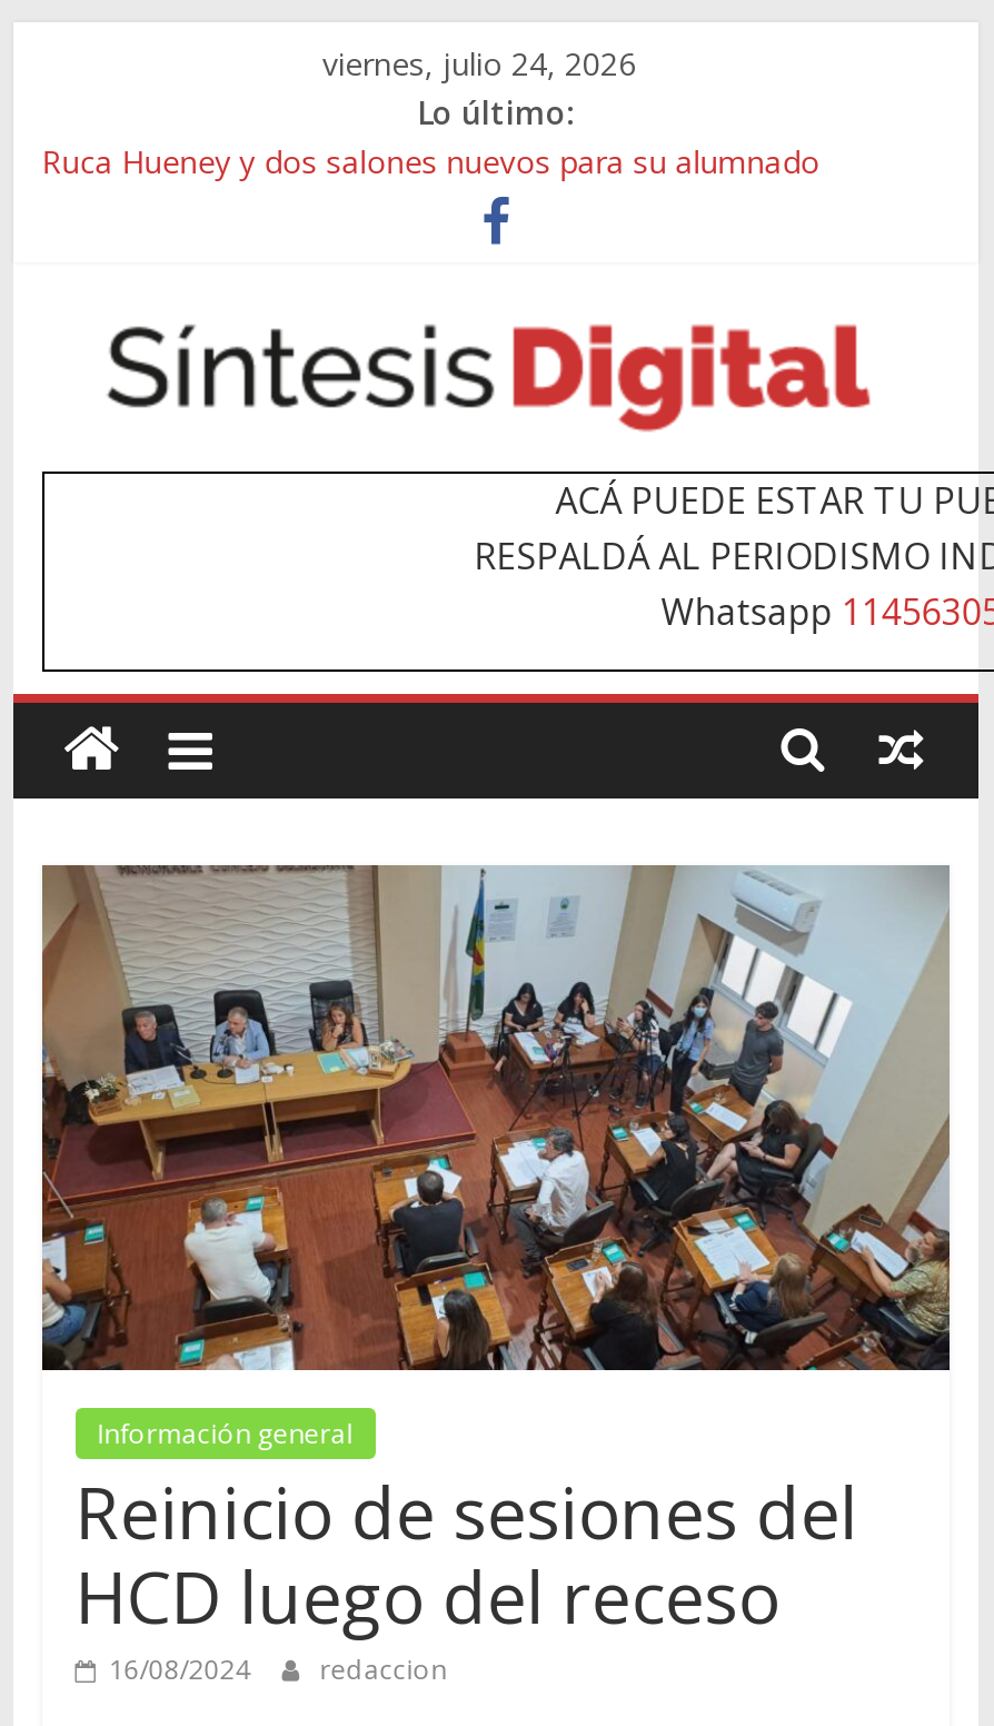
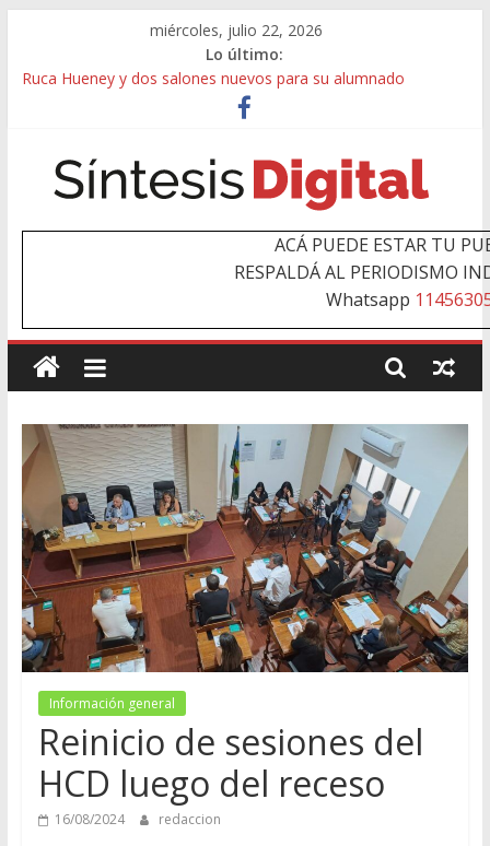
[322,42,636,85] viernes, julio 24, 2026 -> [150,20,323,40] miércoles, julio 22, 2026

